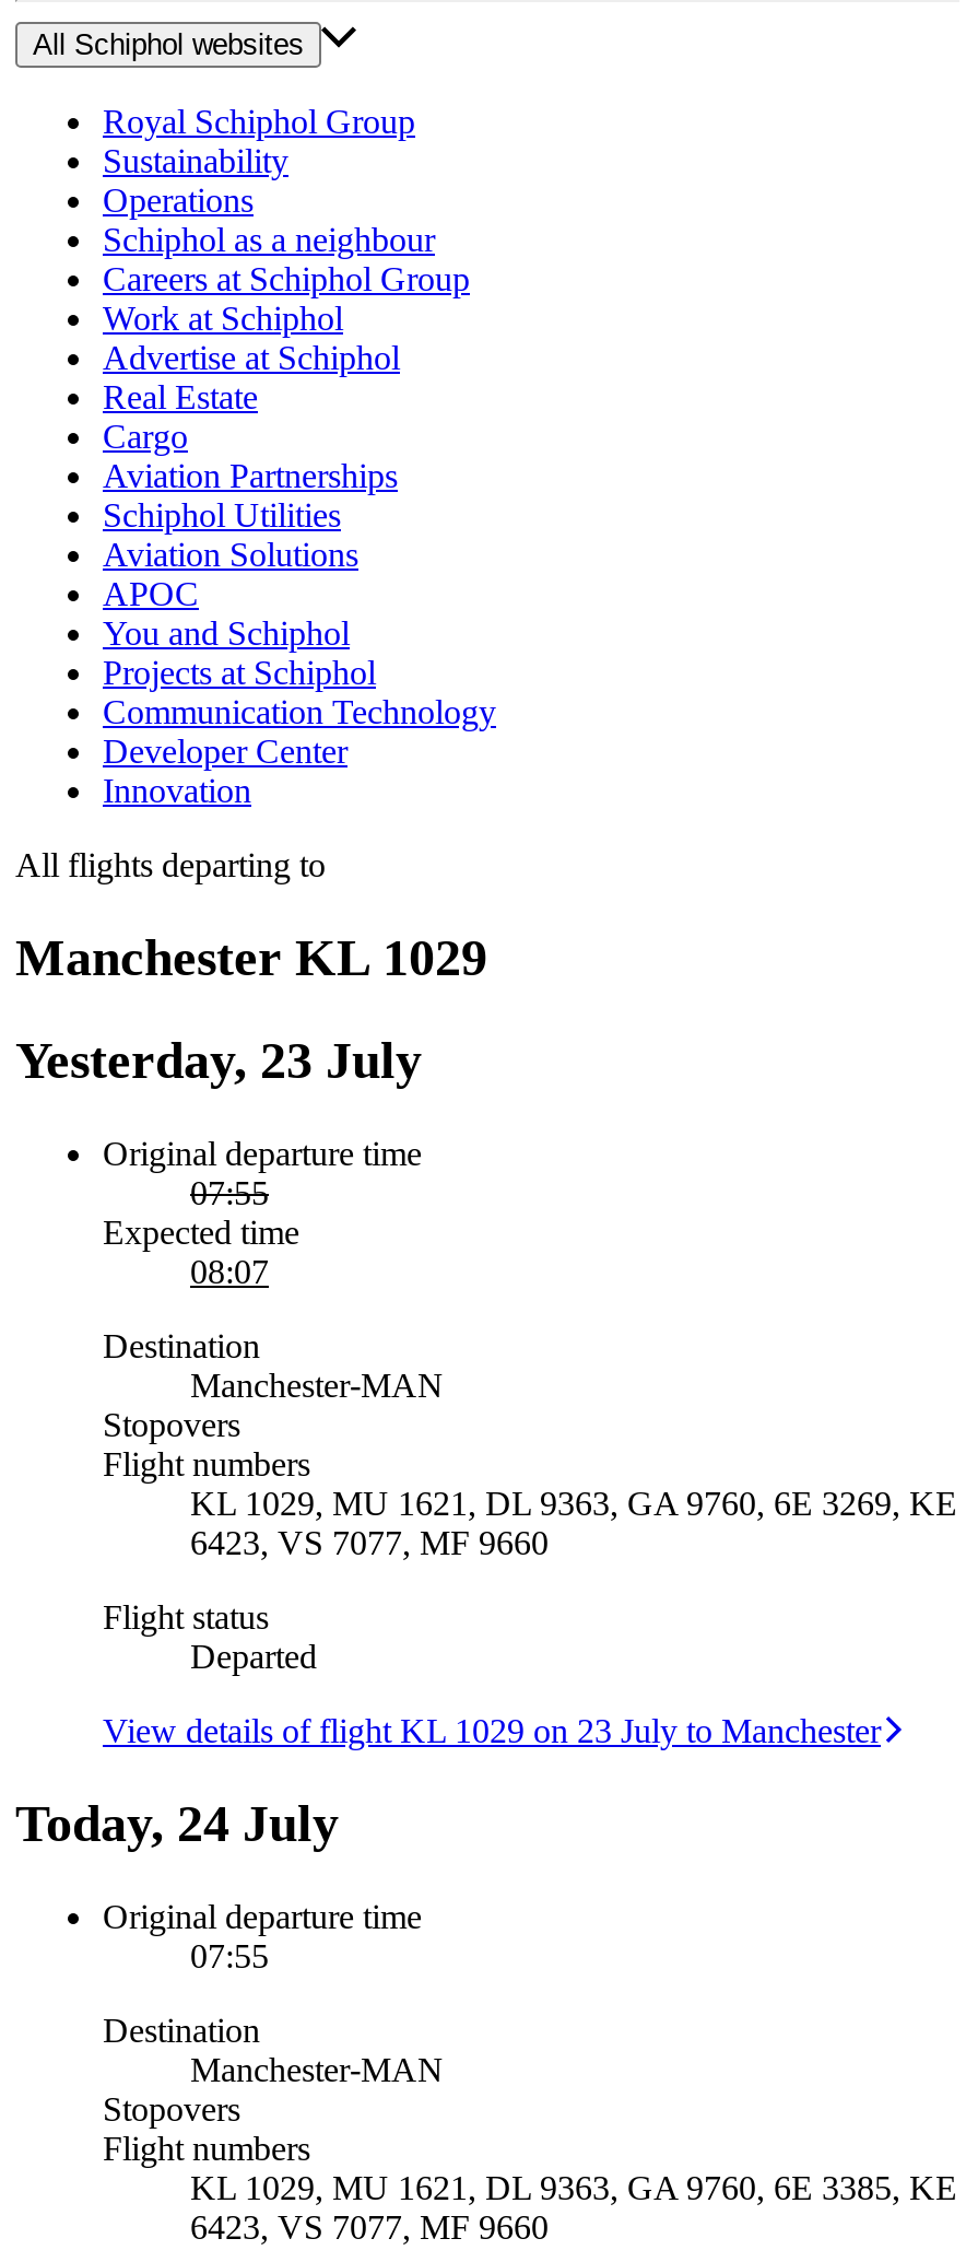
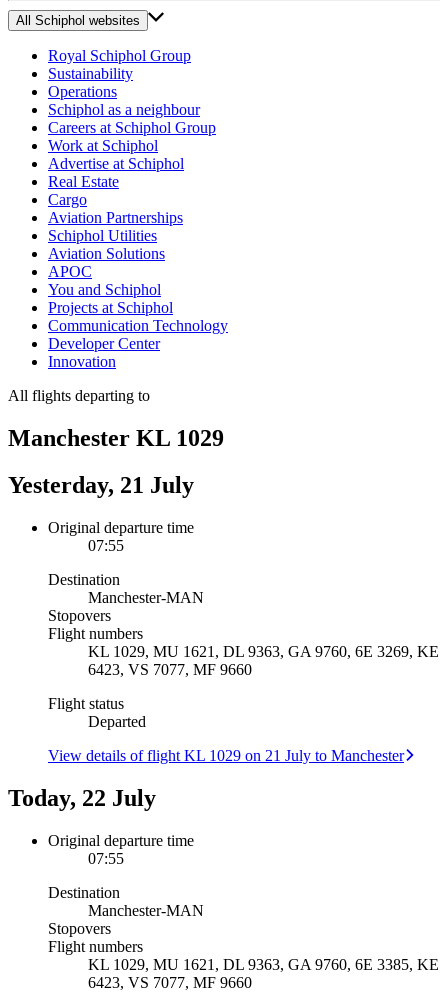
[15,1032,422,1088] Yesterday, 23 July -> [8,472,194,498] Yesterday, 21 July
[103,1213,299,1289] Expected time | 08:07 -> none
[103,1711,881,1749] View details of flight KL 1029 on 23 July to Manchester -> [48,747,404,764] View details of flight KL 1029 on 21 July to Manchester
[15,1794,339,1851] Today, 24 July -> [8,785,156,811] Today, 22 July

